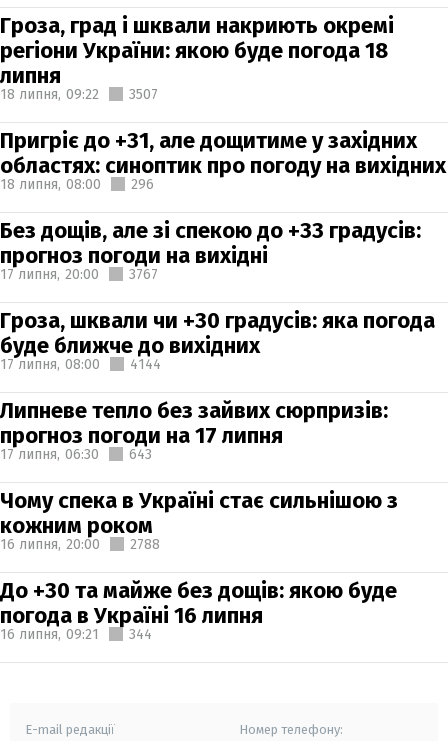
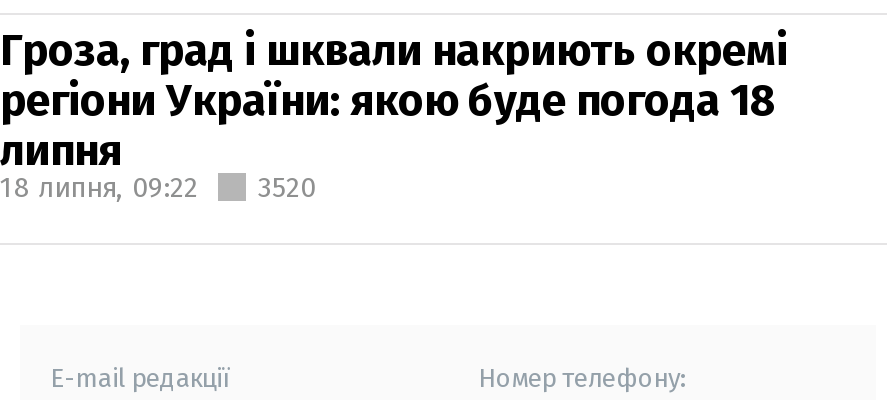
[0,85,446,642] 3507 | Пригріє до +31, але дощитиме у західних | областях: синоптик про погоду на вихідних | 18 липня, 08:00 | 296 | Без дощів, але зі спекою до +33 градусів: | прогноз погоди на вихідні | 17 липня, 20:00 | 3767 | Гроза, шквали чи +30 градусів: яка погода | буде ближче до вихідних | 17 липня, 08:00 | 4144 | Липневе тепло без зайвих сюрпризів: | прогноз погоди на 17 липня | 17 липня, 06:30 | 643 | Чому спека в Україні стає сильнішою з | кожним роком | 16 липня, 20:00 | 2788 | До +30 та майже без дощів: якою буде | погода в Україні 16 липня | 16 липня, 09:21 | 344 -> [258,170,316,204] 3520

